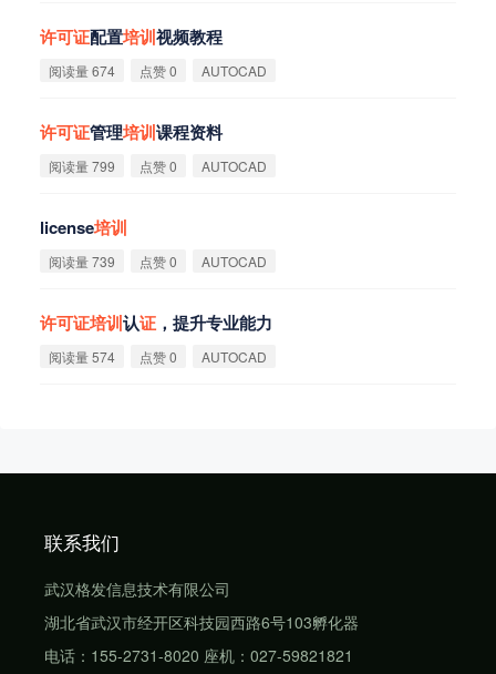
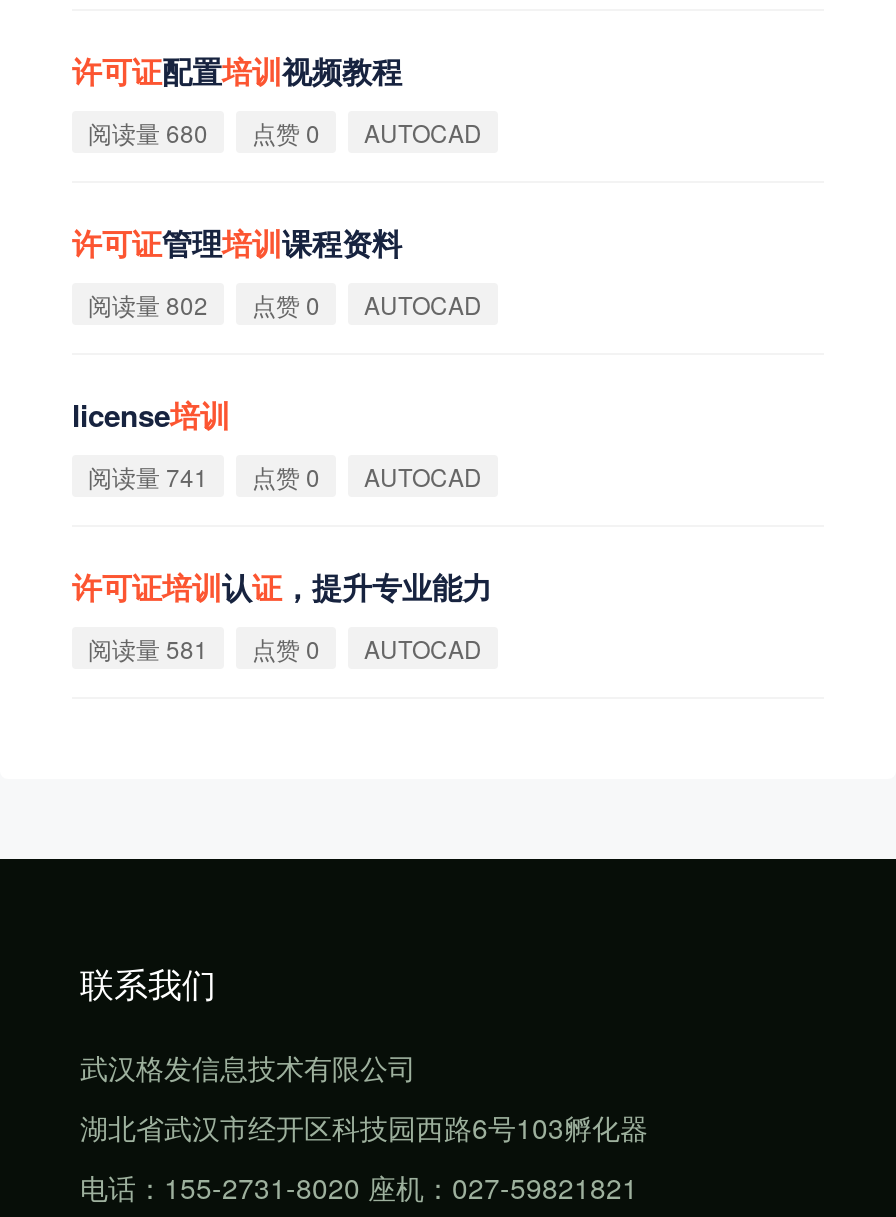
[49,61,267,80] 阅读量 674 点赞 0 AUTOCAD -> [88,116,482,150] 阅读量 680 点赞 0 AUTOCAD
[49,157,267,175] 阅读量 799 点赞 0 AUTOCAD -> [88,288,482,322] 阅读量 802 点赞 0 AUTOCAD
[49,252,267,271] 阅读量 739 点赞 0 AUTOCAD -> [88,460,482,494] 阅读量 741 点赞 0 AUTOCAD
[49,347,267,366] 阅读量 574 点赞 0 AUTOCAD -> [88,632,482,666] 阅读量 581 点赞 0 AUTOCAD

